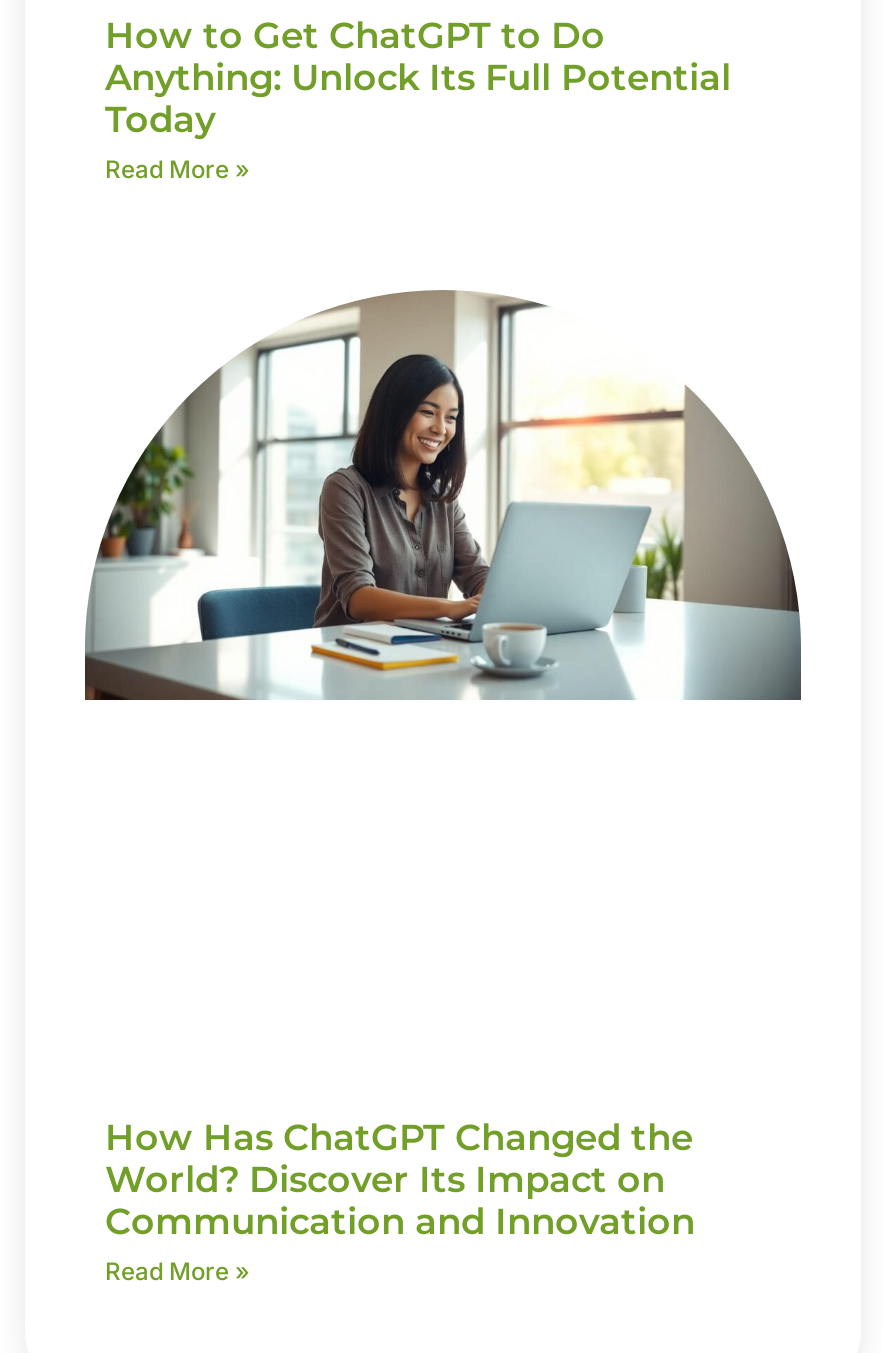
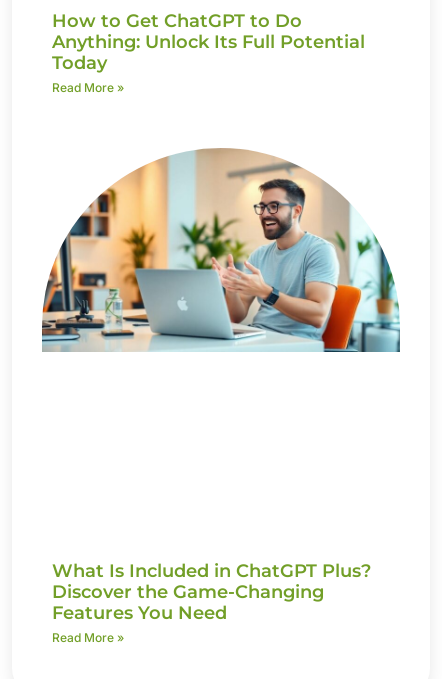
[83,290,801,700] [image] -> [41,148,400,353] [image]
[105,1116,695,1244] How Has ChatGPT Changed the | World? Discover Its Impact on | Communication and Innovation -> [52,560,371,624] What Is Included in ChatGPT Plus? | Discover the Game-Changing | Features You Need

